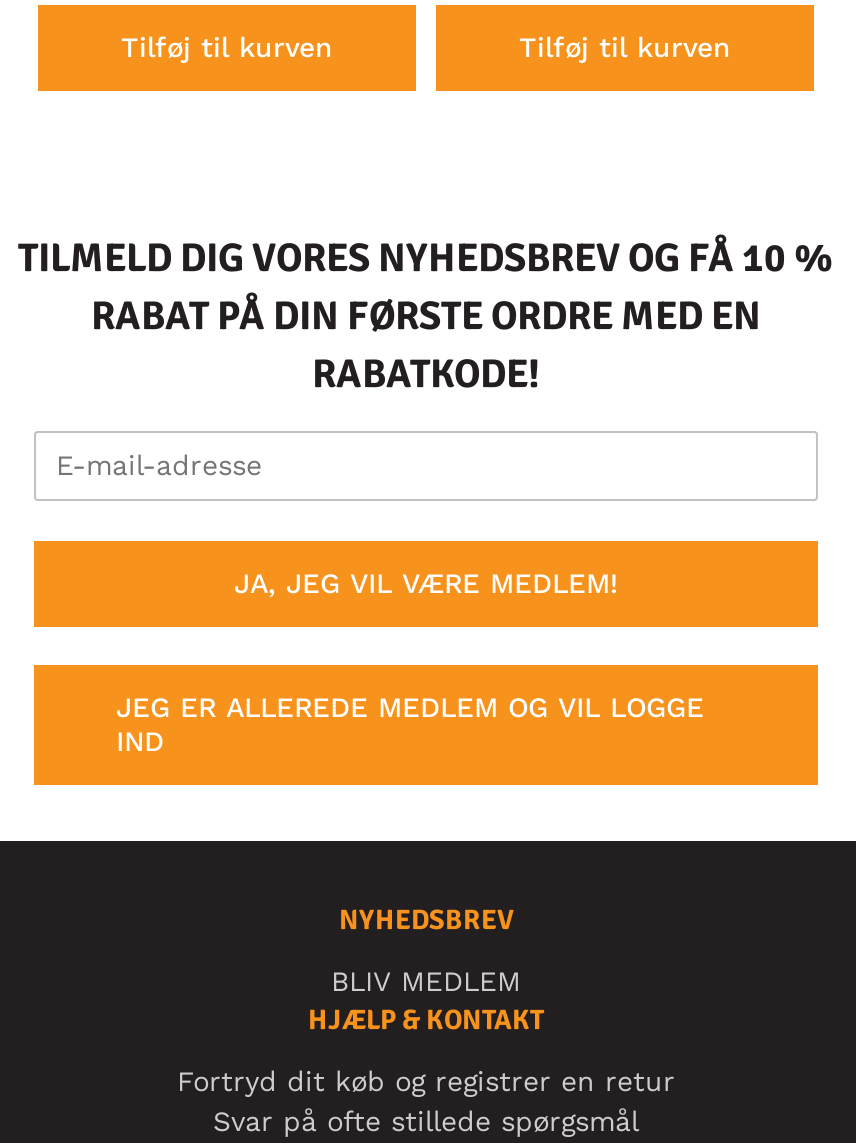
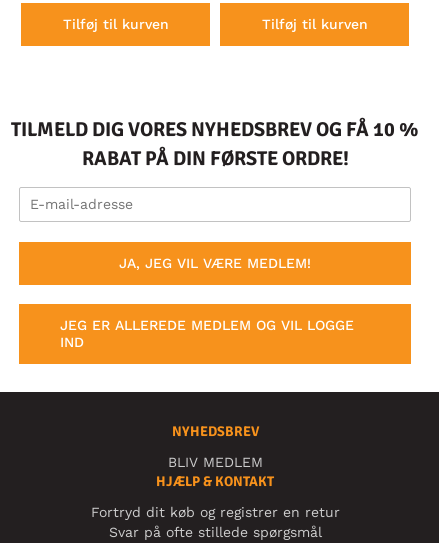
[91,291,761,399] RABAT PÅ DIN FØRSTE ORDRE MED EN | RABATKODE! -> [81,146,348,171] RABAT PÅ DIN FØRSTE ORDRE!

